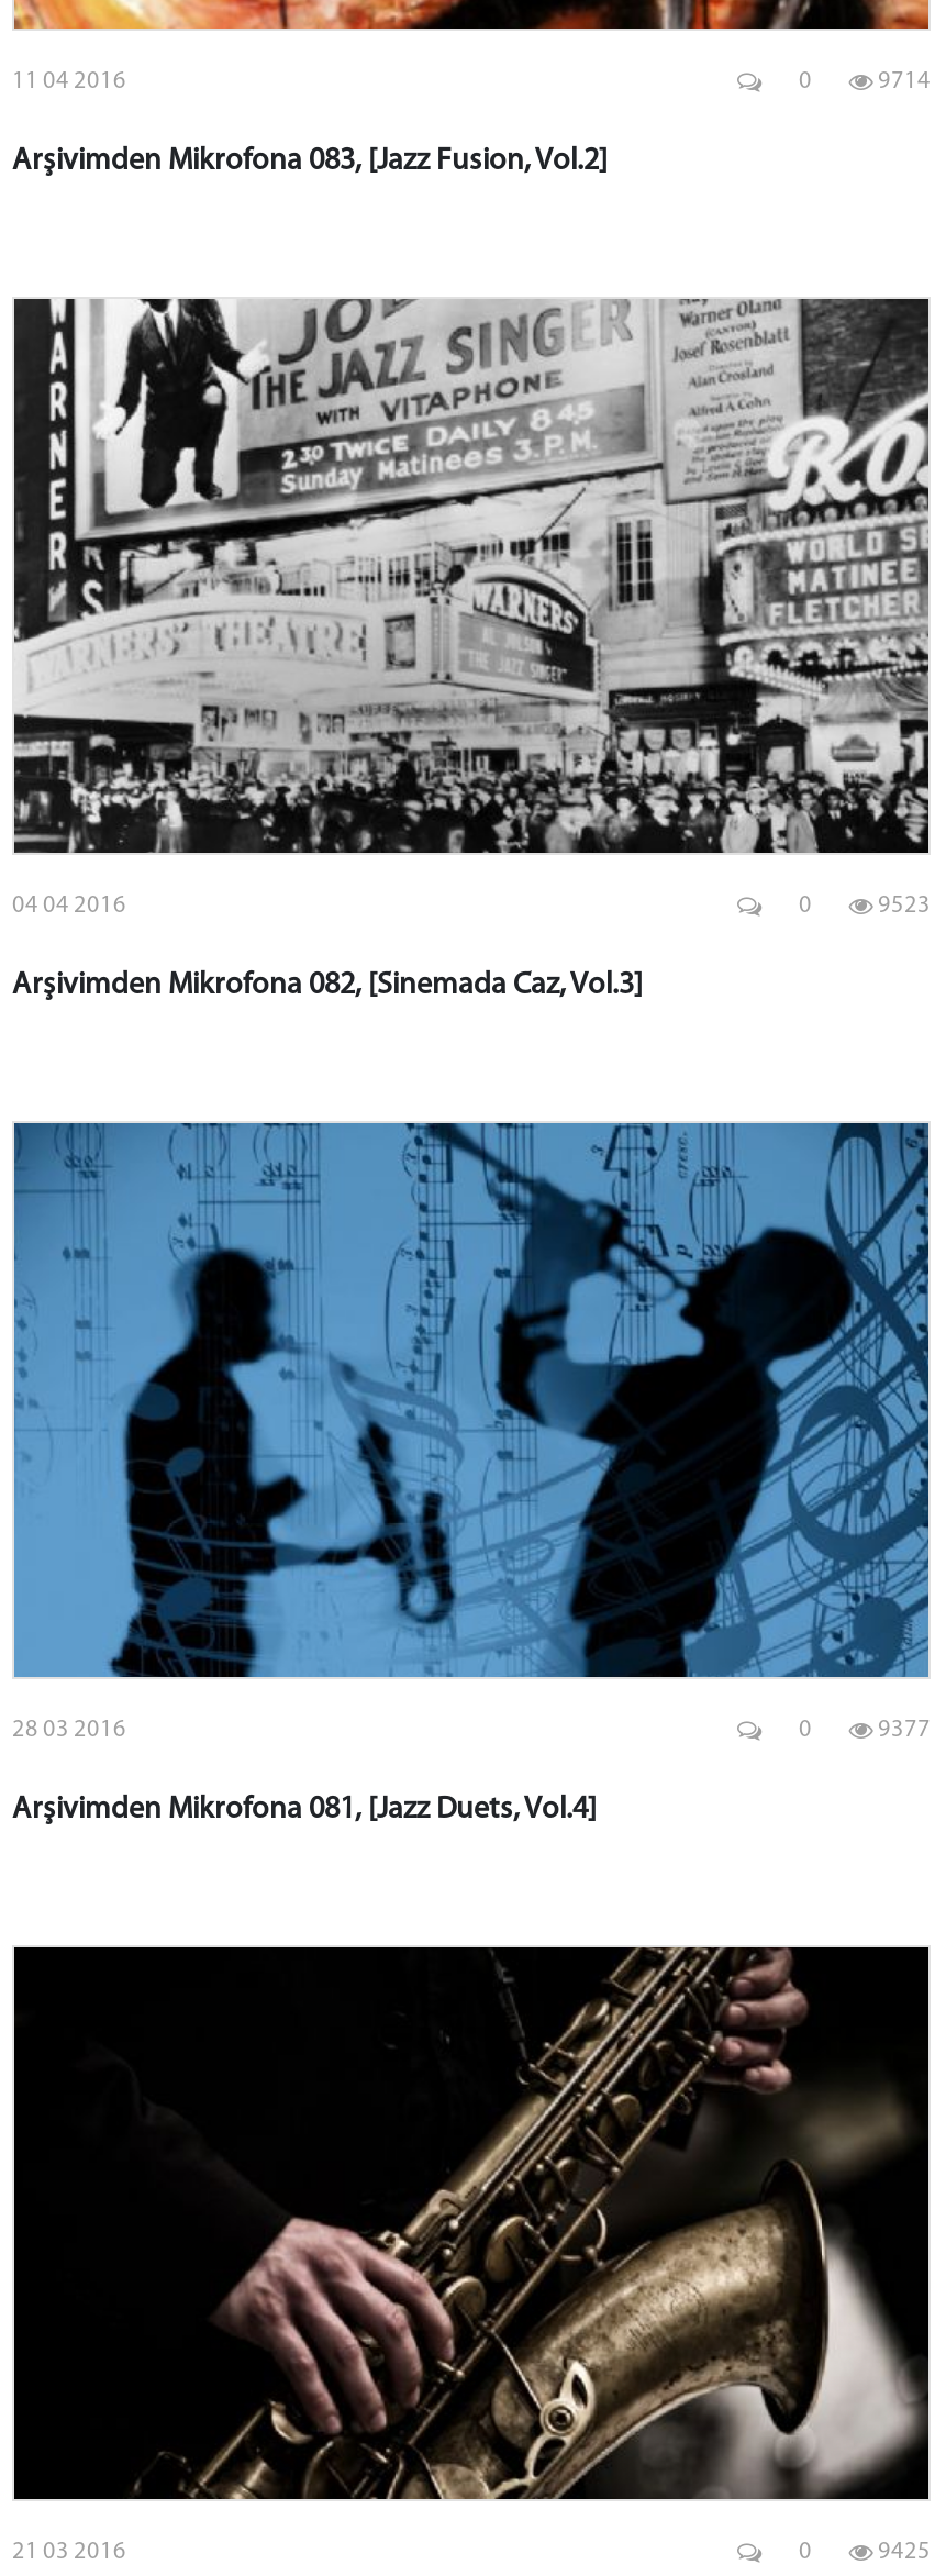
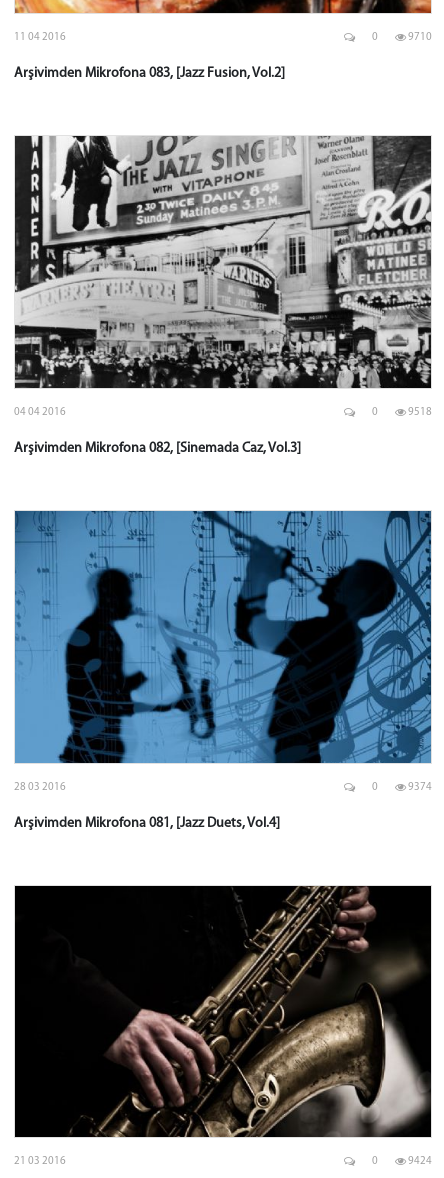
[878,71,931,95] 9714 -> [408,32,432,43] 9710
[878,895,931,919] 9523 -> [408,407,432,418] 9518
[878,1718,931,1742] 9377 -> [408,782,432,793] 9374
[878,2541,931,2566] 9425 -> [408,1156,432,1167] 9424

